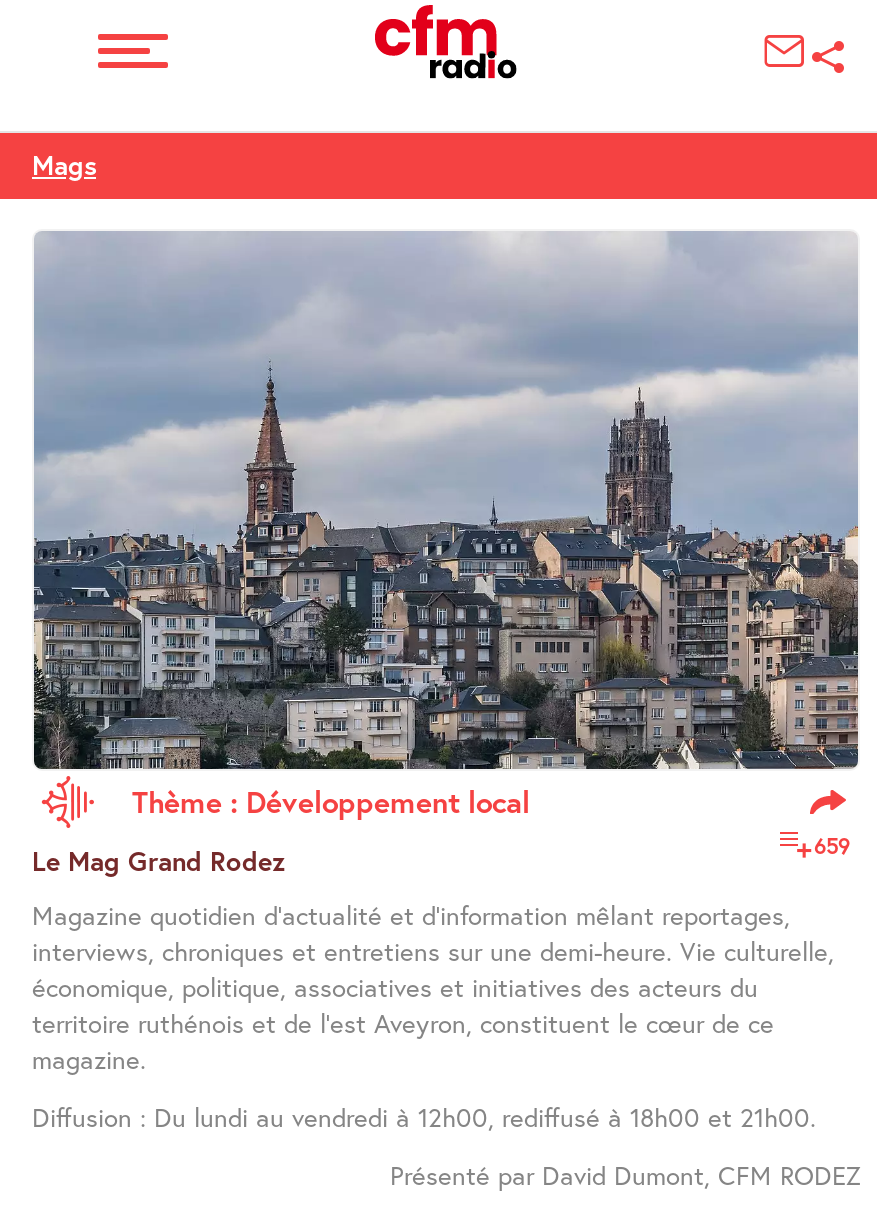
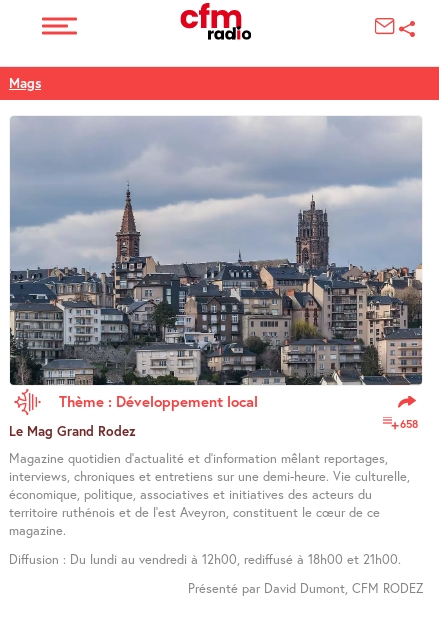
[814,832,850,860] 659 -> [400,417,418,431] 658

